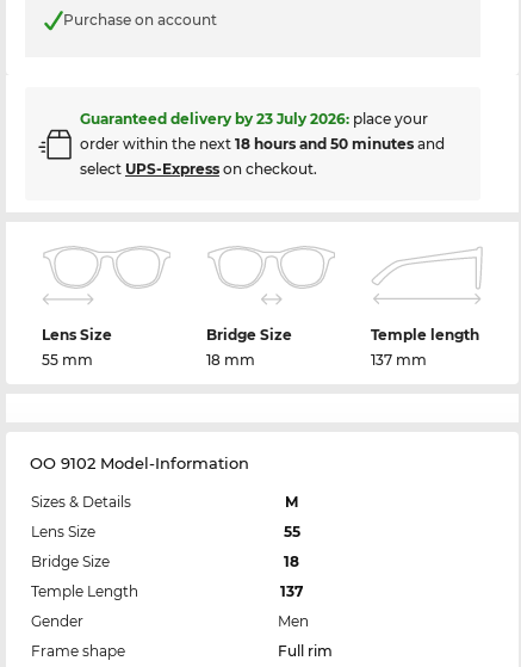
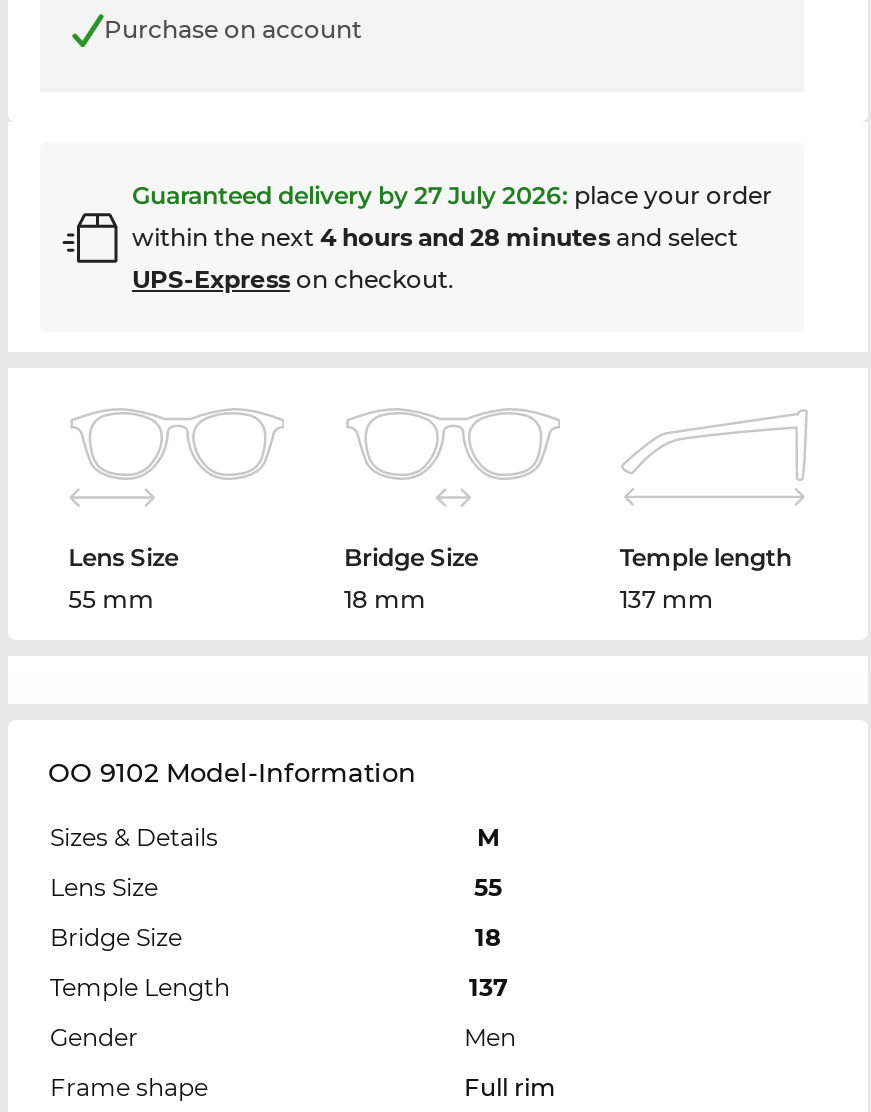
[80,110,445,178] Guaranteed delivery by 23 July 2026: place your | order within the next 18 hours and 50 minutes and | select UPS-Express on checkout. -> [132,180,772,294] Guaranteed delivery by 27 July 2026: place your order | within the next 4 hours and 28 minutes and select | UPS-Express on checkout.

